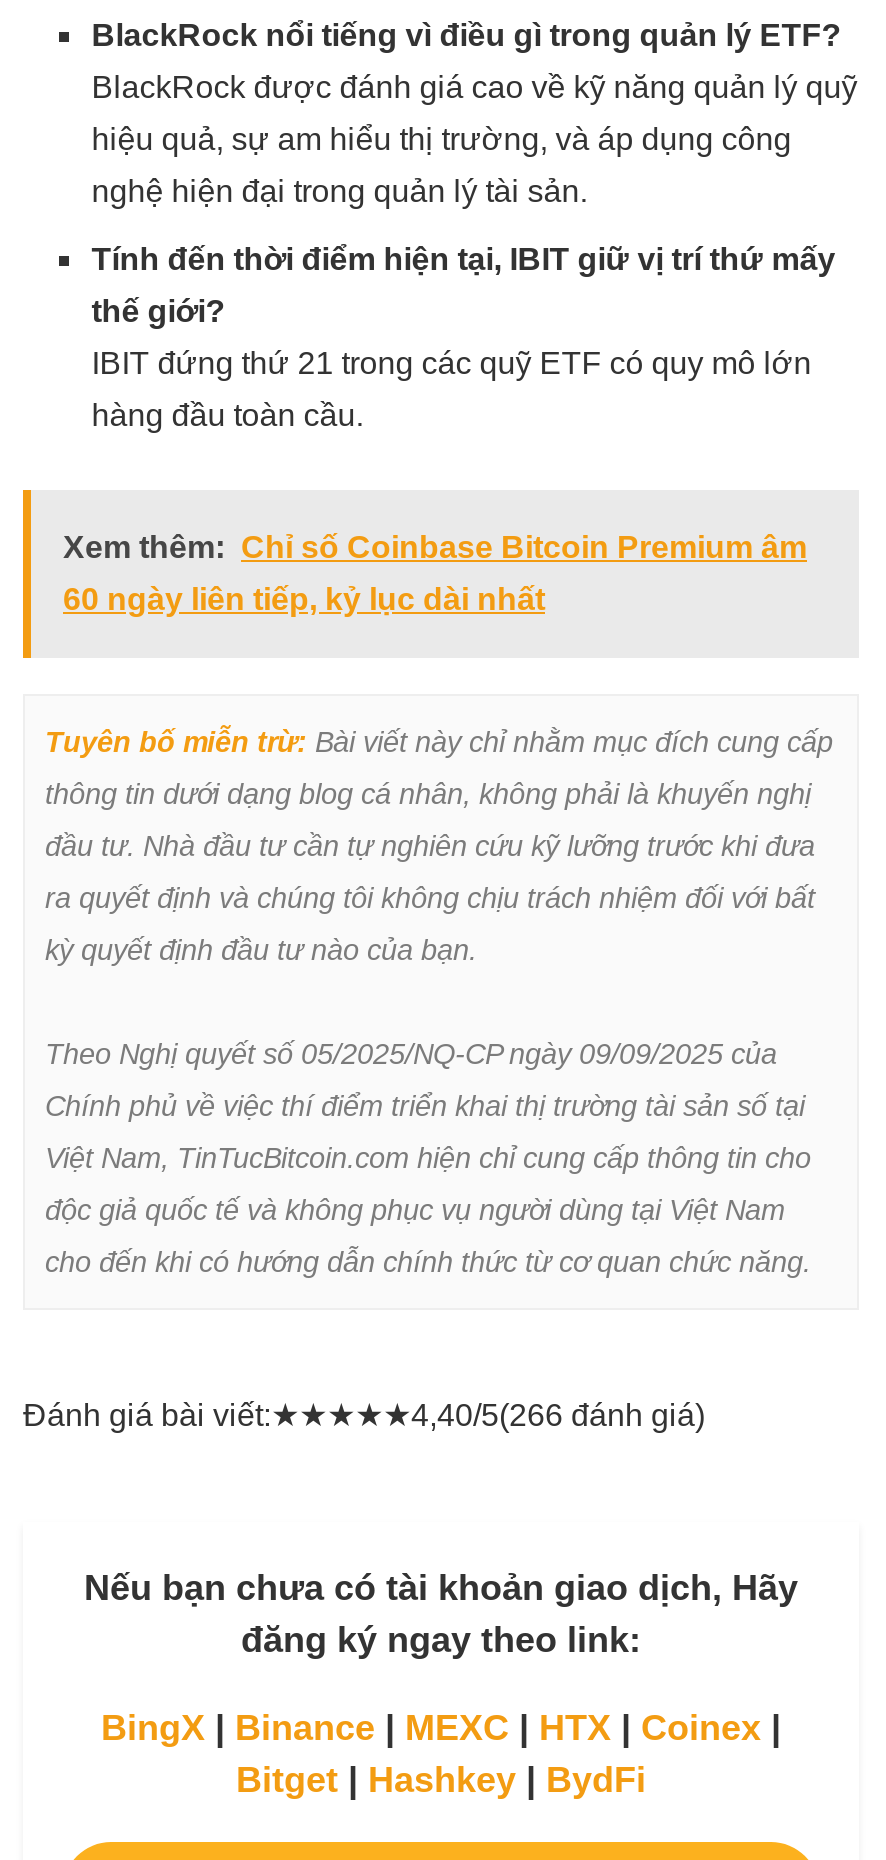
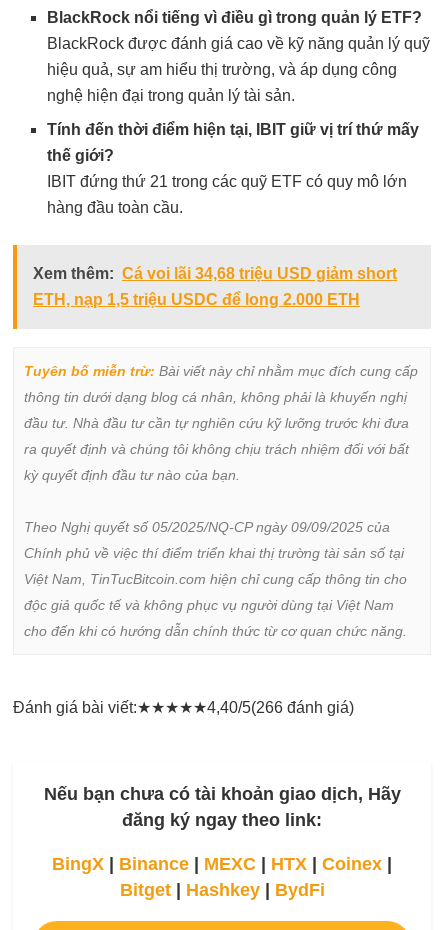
[63,530,807,564] Xem thêm: Chỉ số Coinbase Bitcoin Premium âm -> [33,265,397,282] Xem thêm: Cá voi lãi 34,68 triệu USD giảm short
[63,582,545,616] 60 ngày liên tiếp, kỷ lục dài nhất -> [33,291,360,308] ETH, nạp 1,5 triệu USDC để long 2.000 ETH

